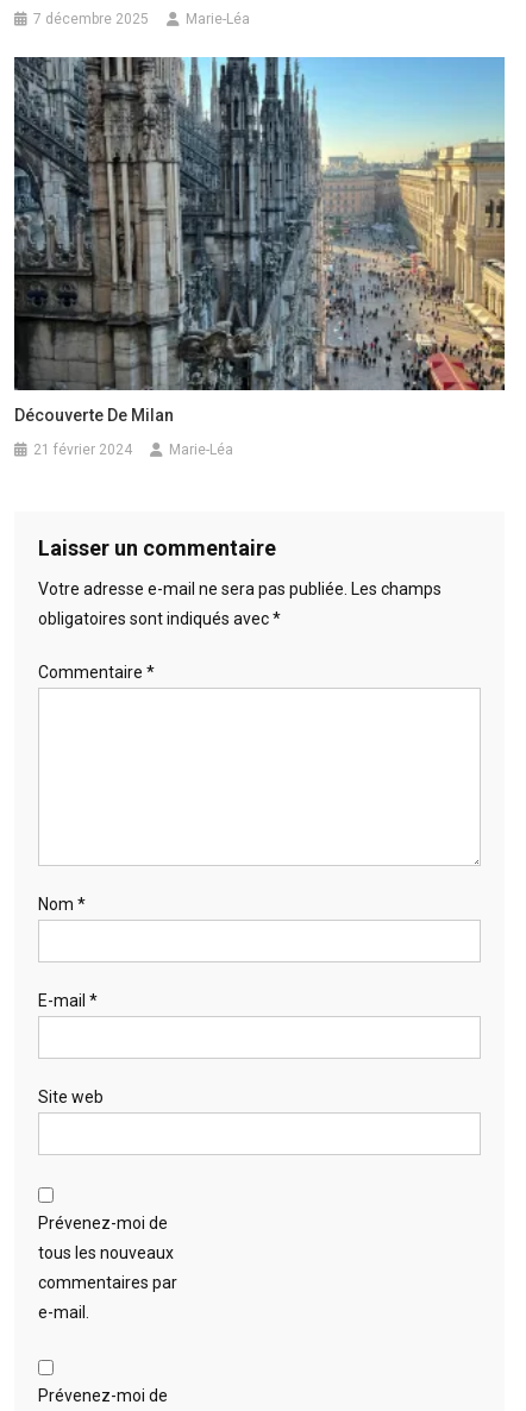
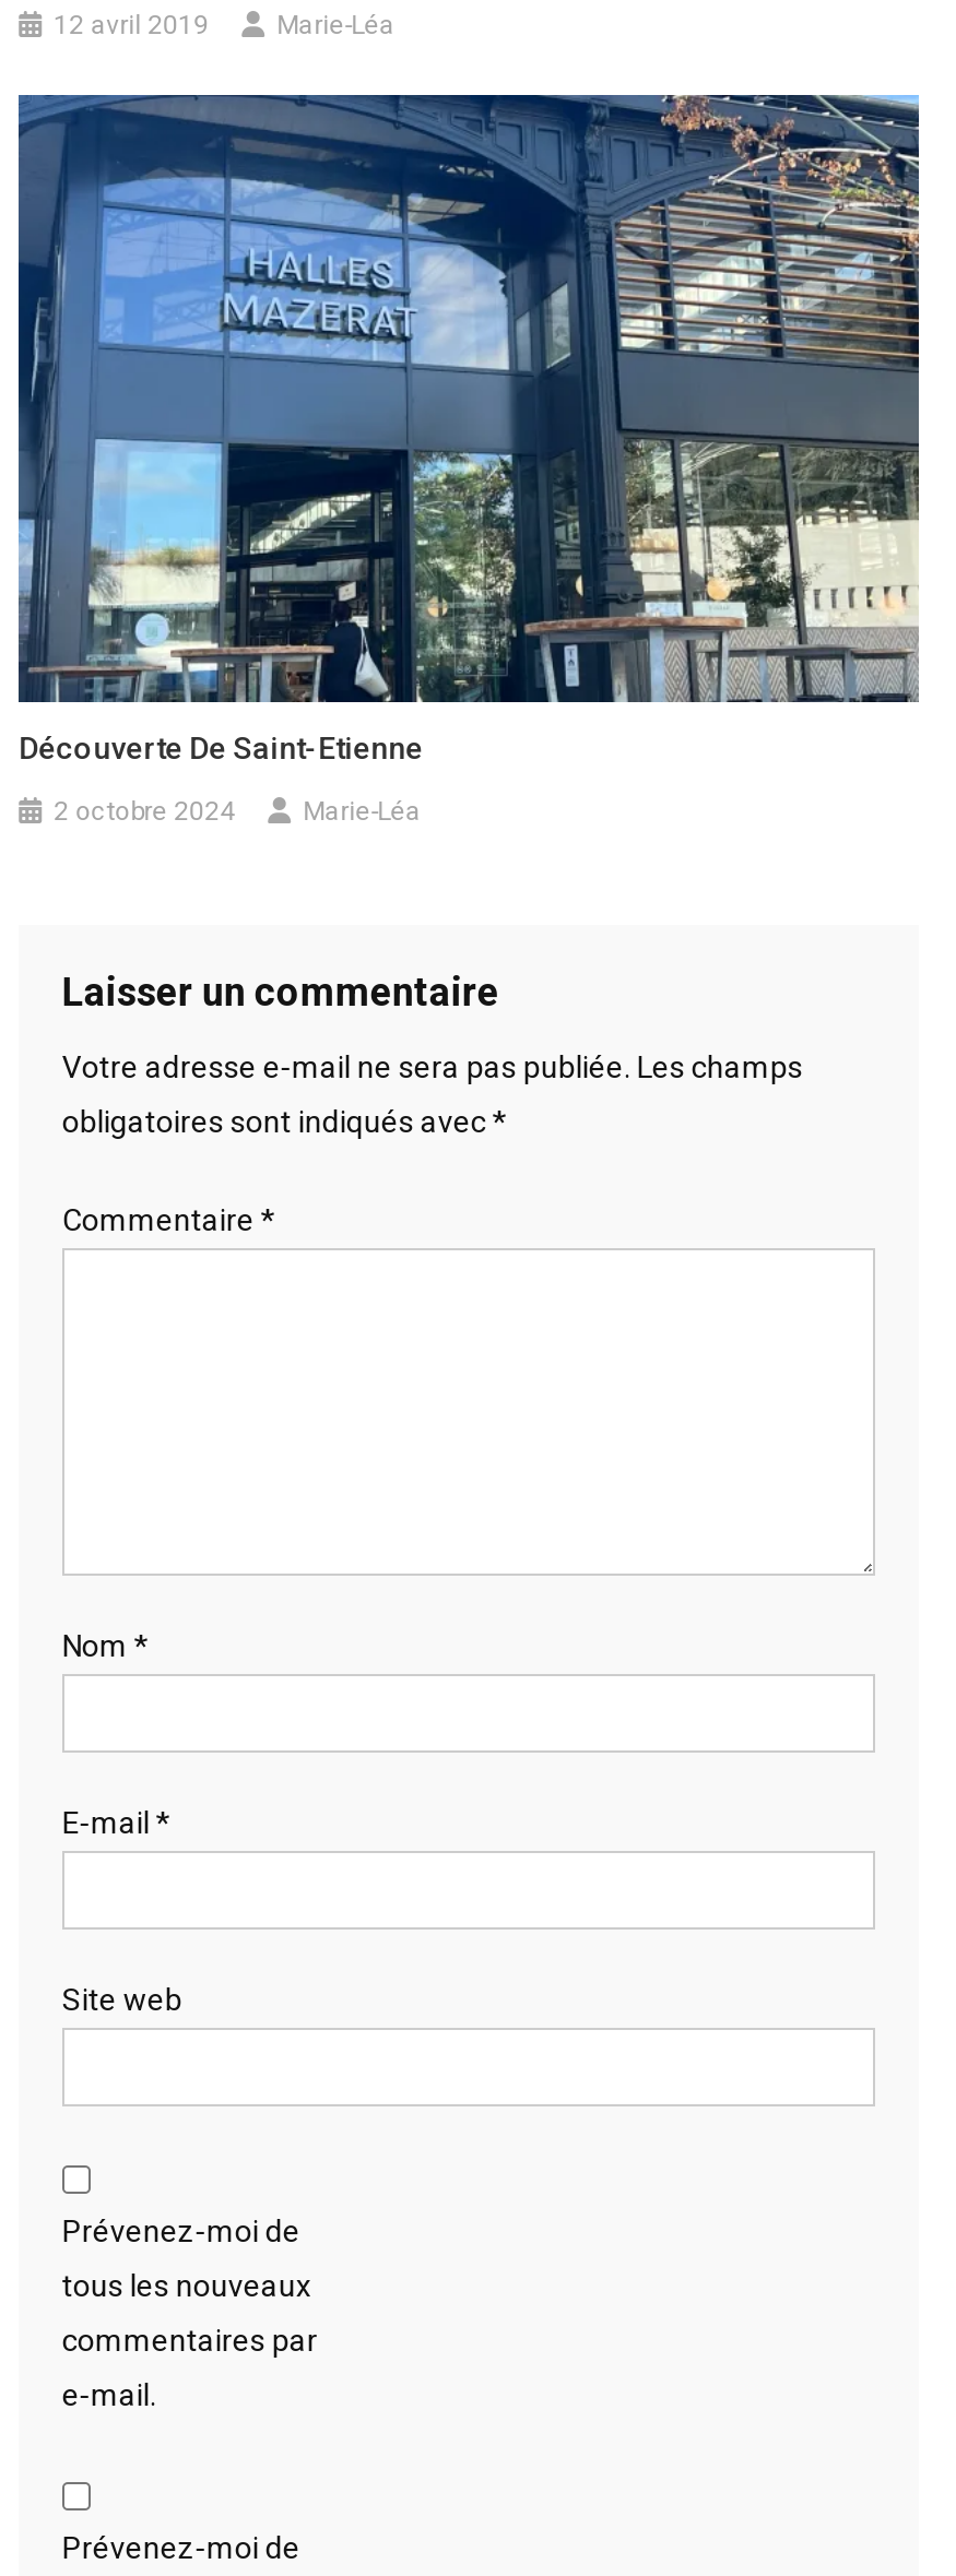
[33,11,149,28] 7 décembre 2025 -> [54,10,209,41] 12 avril 2019
[13,56,506,425] [image] | Découverte De Milan -> [16,93,921,766] [image] | Découverte De Saint-Etienne
[33,441,132,458] 21 février 2024 -> [54,797,235,828] 2 octobre 2024

